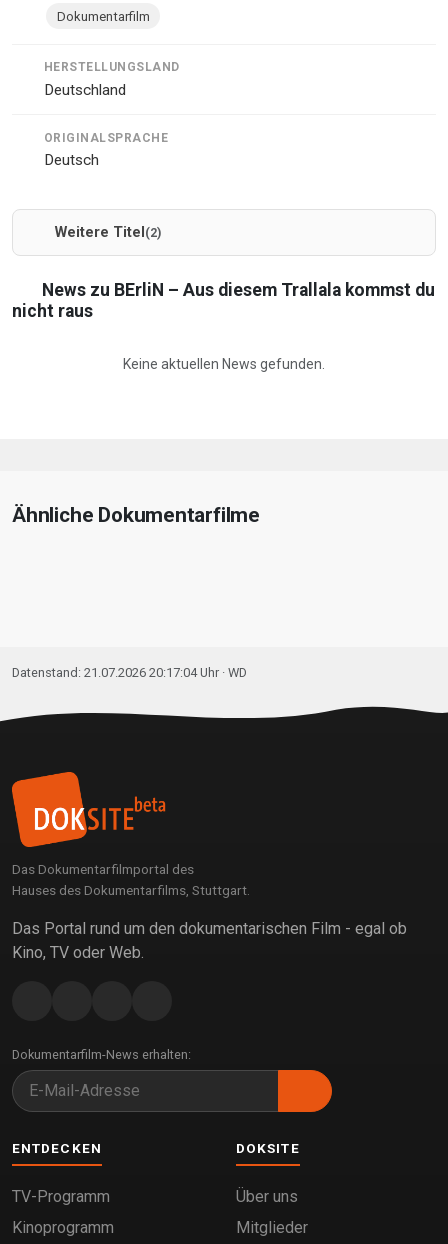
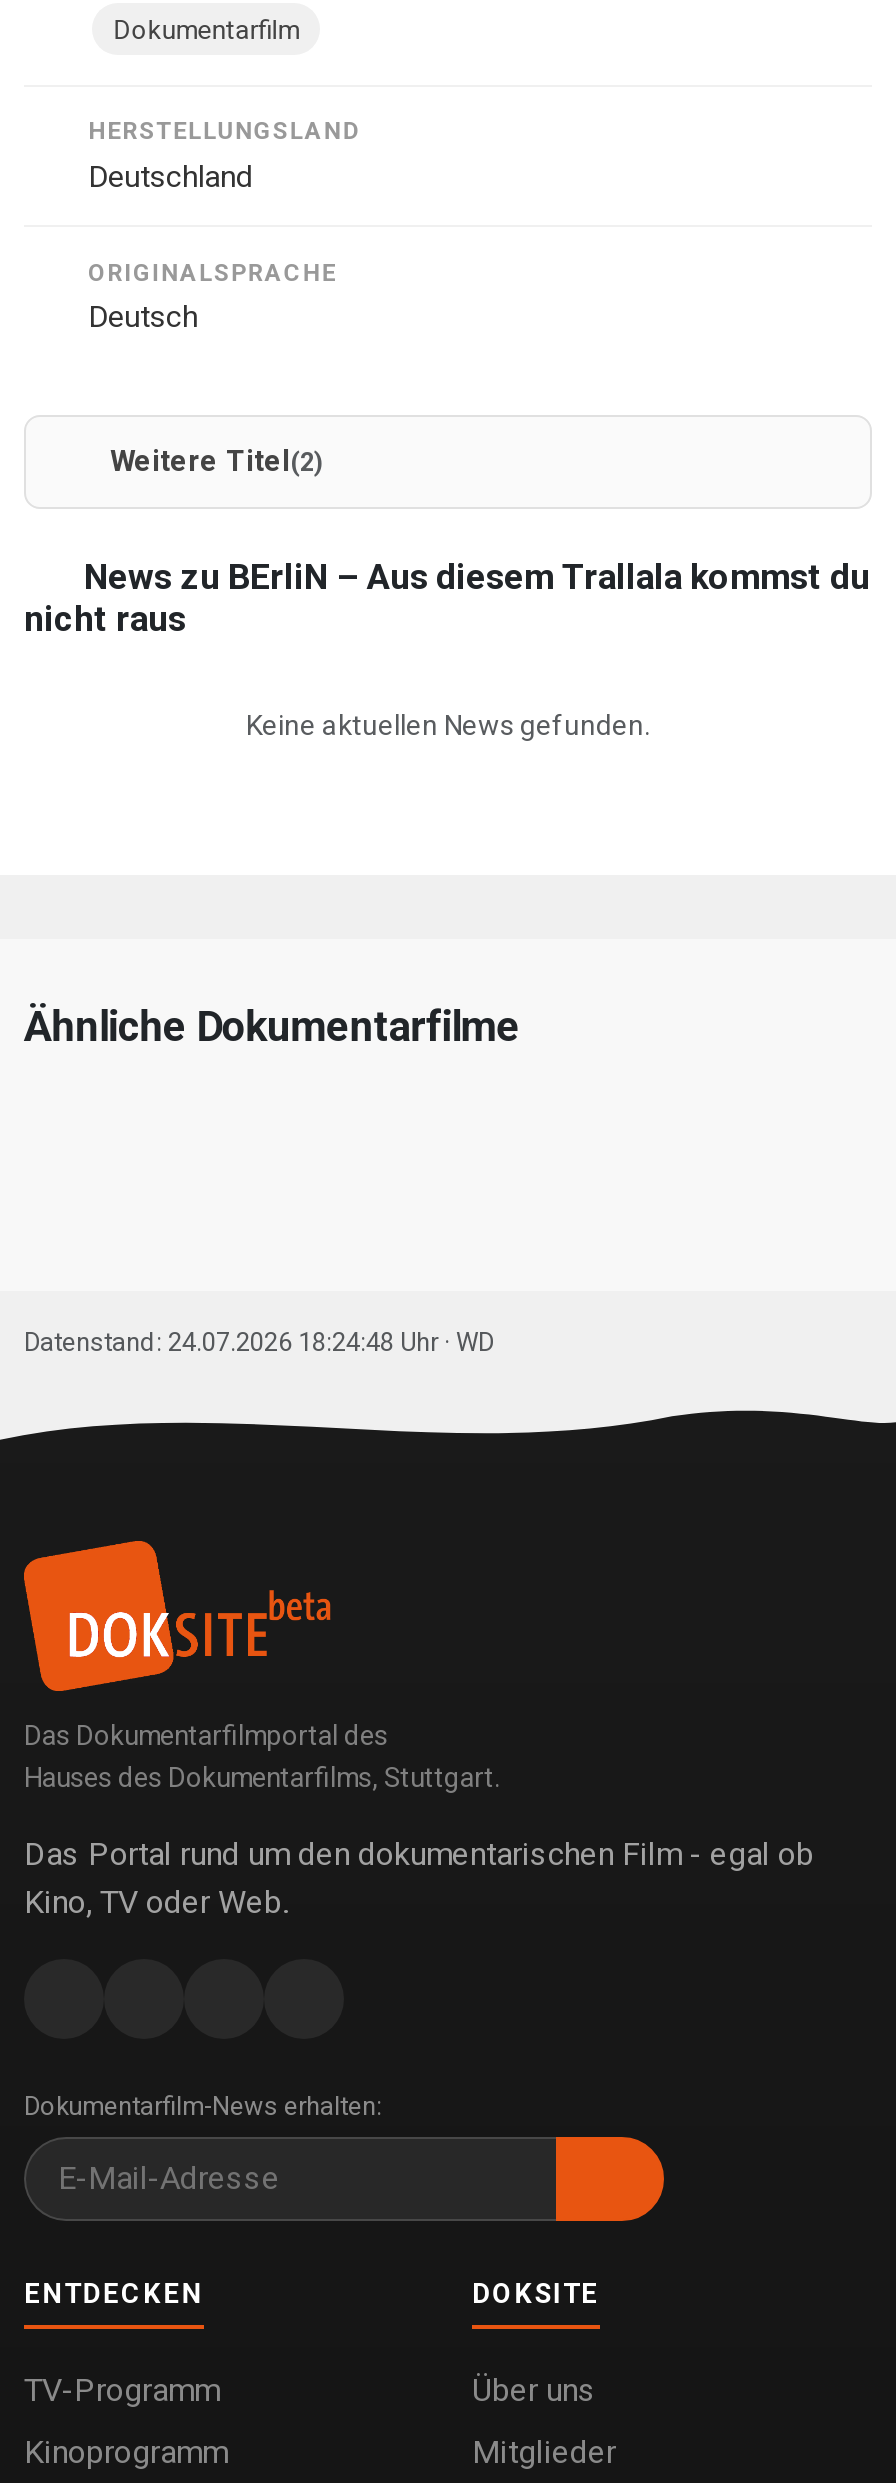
[12,665,247,680] Datenstand: 21.07.2026 20:17:04 Uhr · WD -> [24,1327,494,1357] Datenstand: 24.07.2026 18:24:48 Uhr · WD

